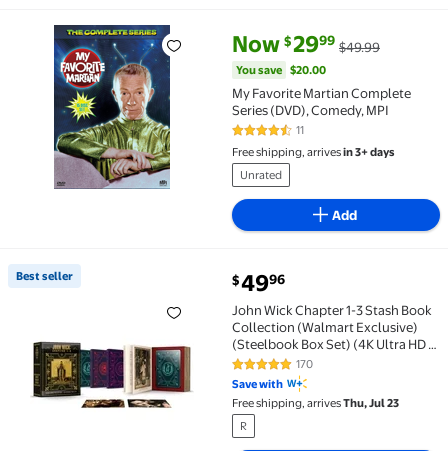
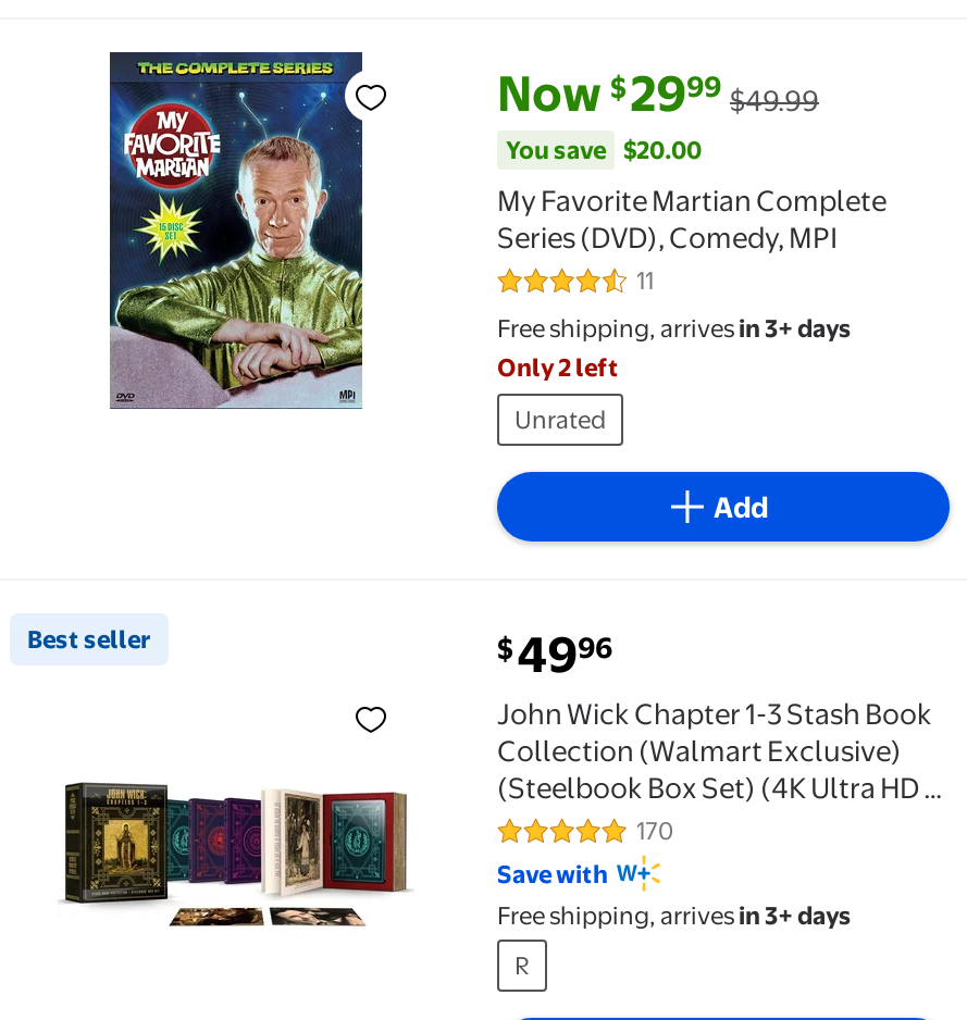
none -> [497,352,619,383] Only 2 left
[232,396,399,410] Free shipping, arrives Thu, Jul 23 -> [497,900,852,931] Free shipping, arrives in 3+ days

